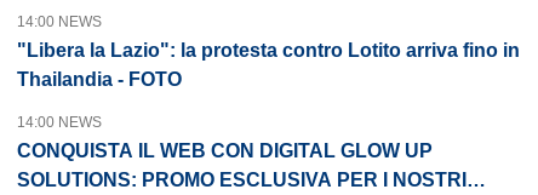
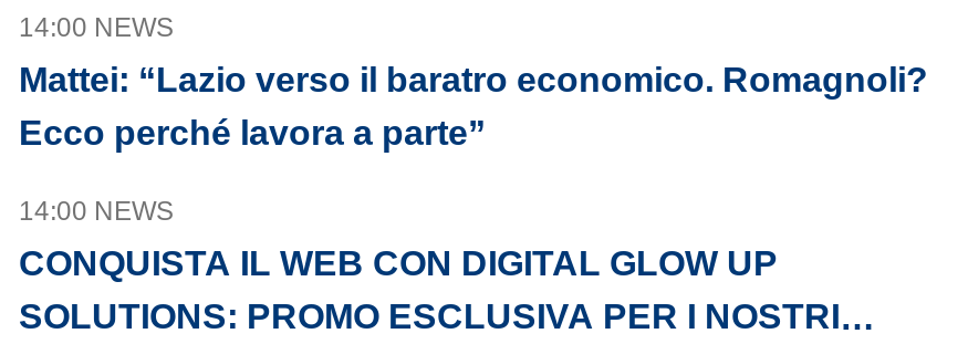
[17,41,520,90] "Libera la Lazio": la protesta contro Lotito arriva fino in | Thailandia - FOTO -> [19,62,928,153] Mattei: “Lazio verso il baratro economico. Romagnoli? | Ecco perché lavora a parte”

